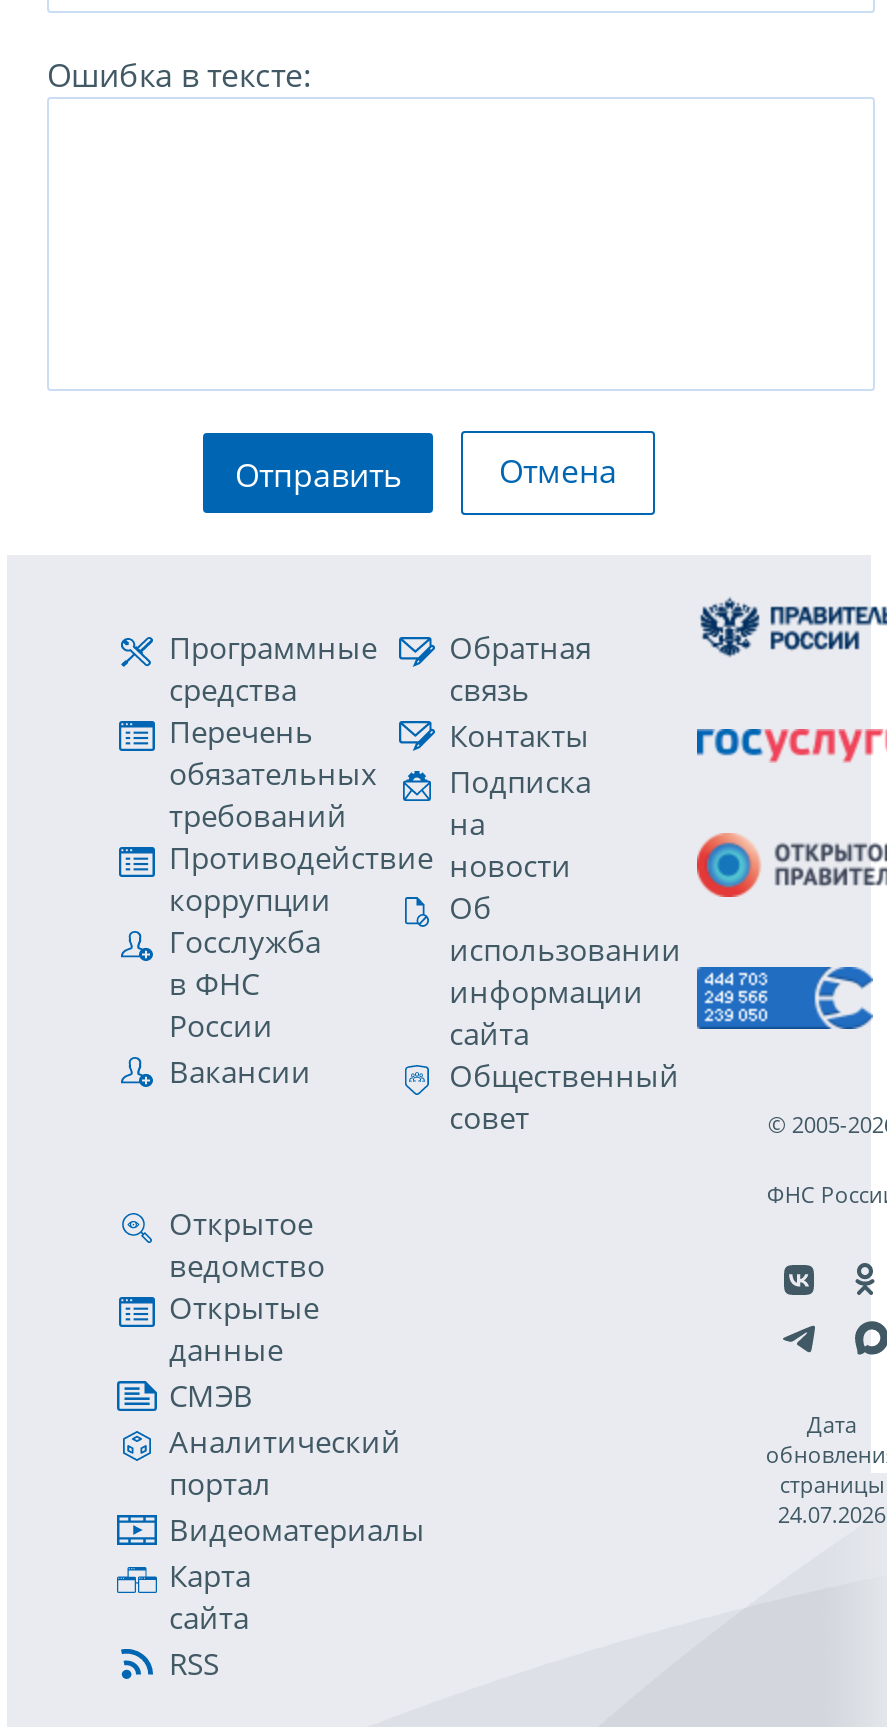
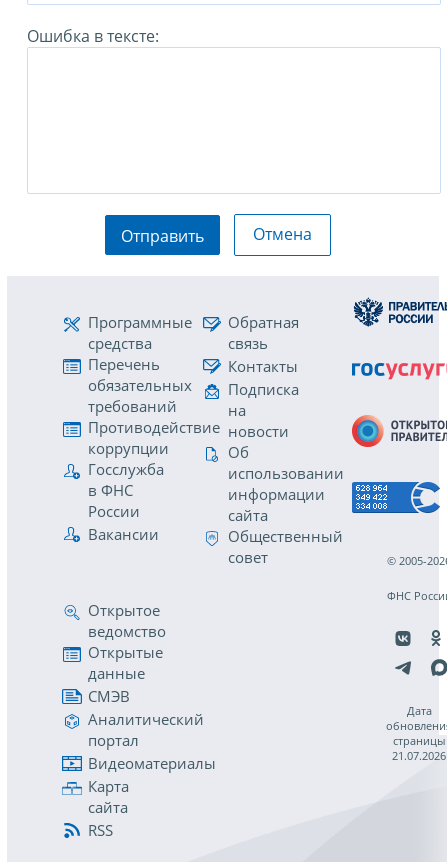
[778,1499,886,1529] 24.07.2026 -> [392,748,446,763] 21.07.2026

